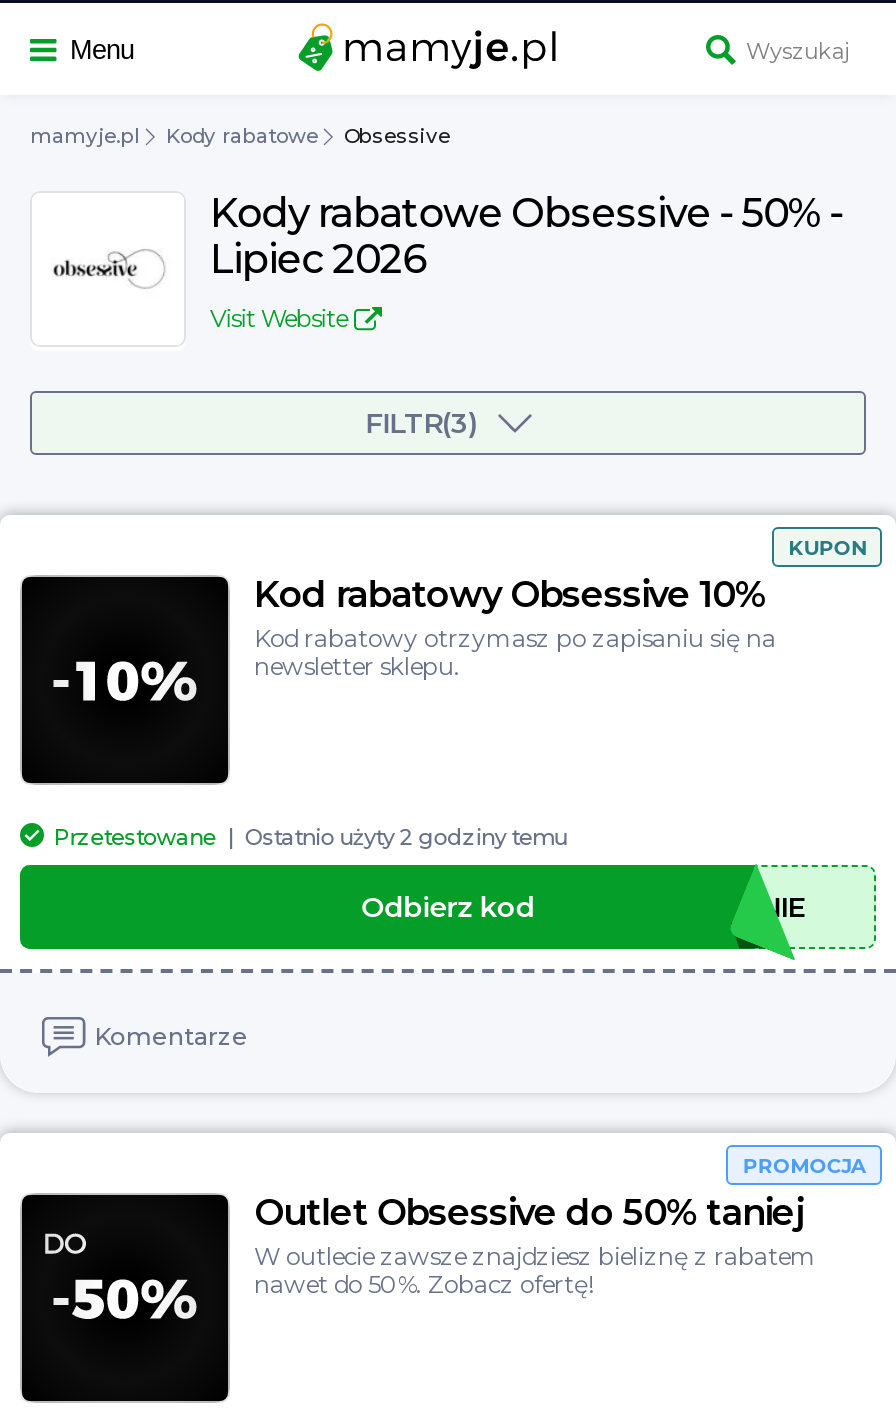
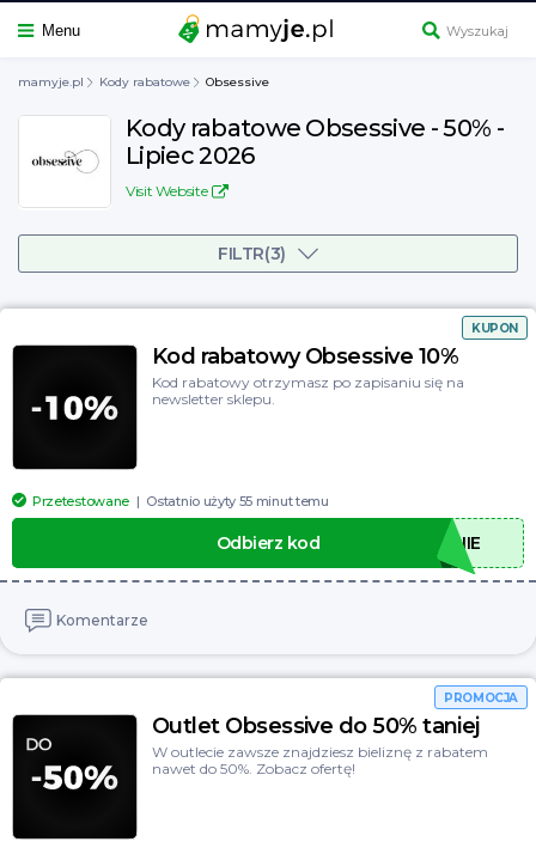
[239,823,567,851] Ostatnio użyty 2 godziny temu -> [143,493,329,510] Ostatnio użyty 55 minut temu

